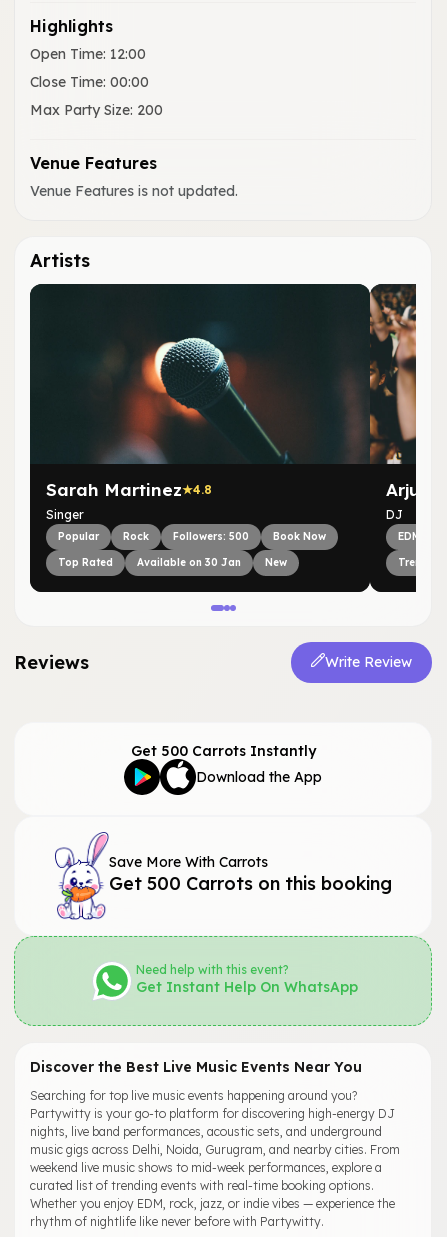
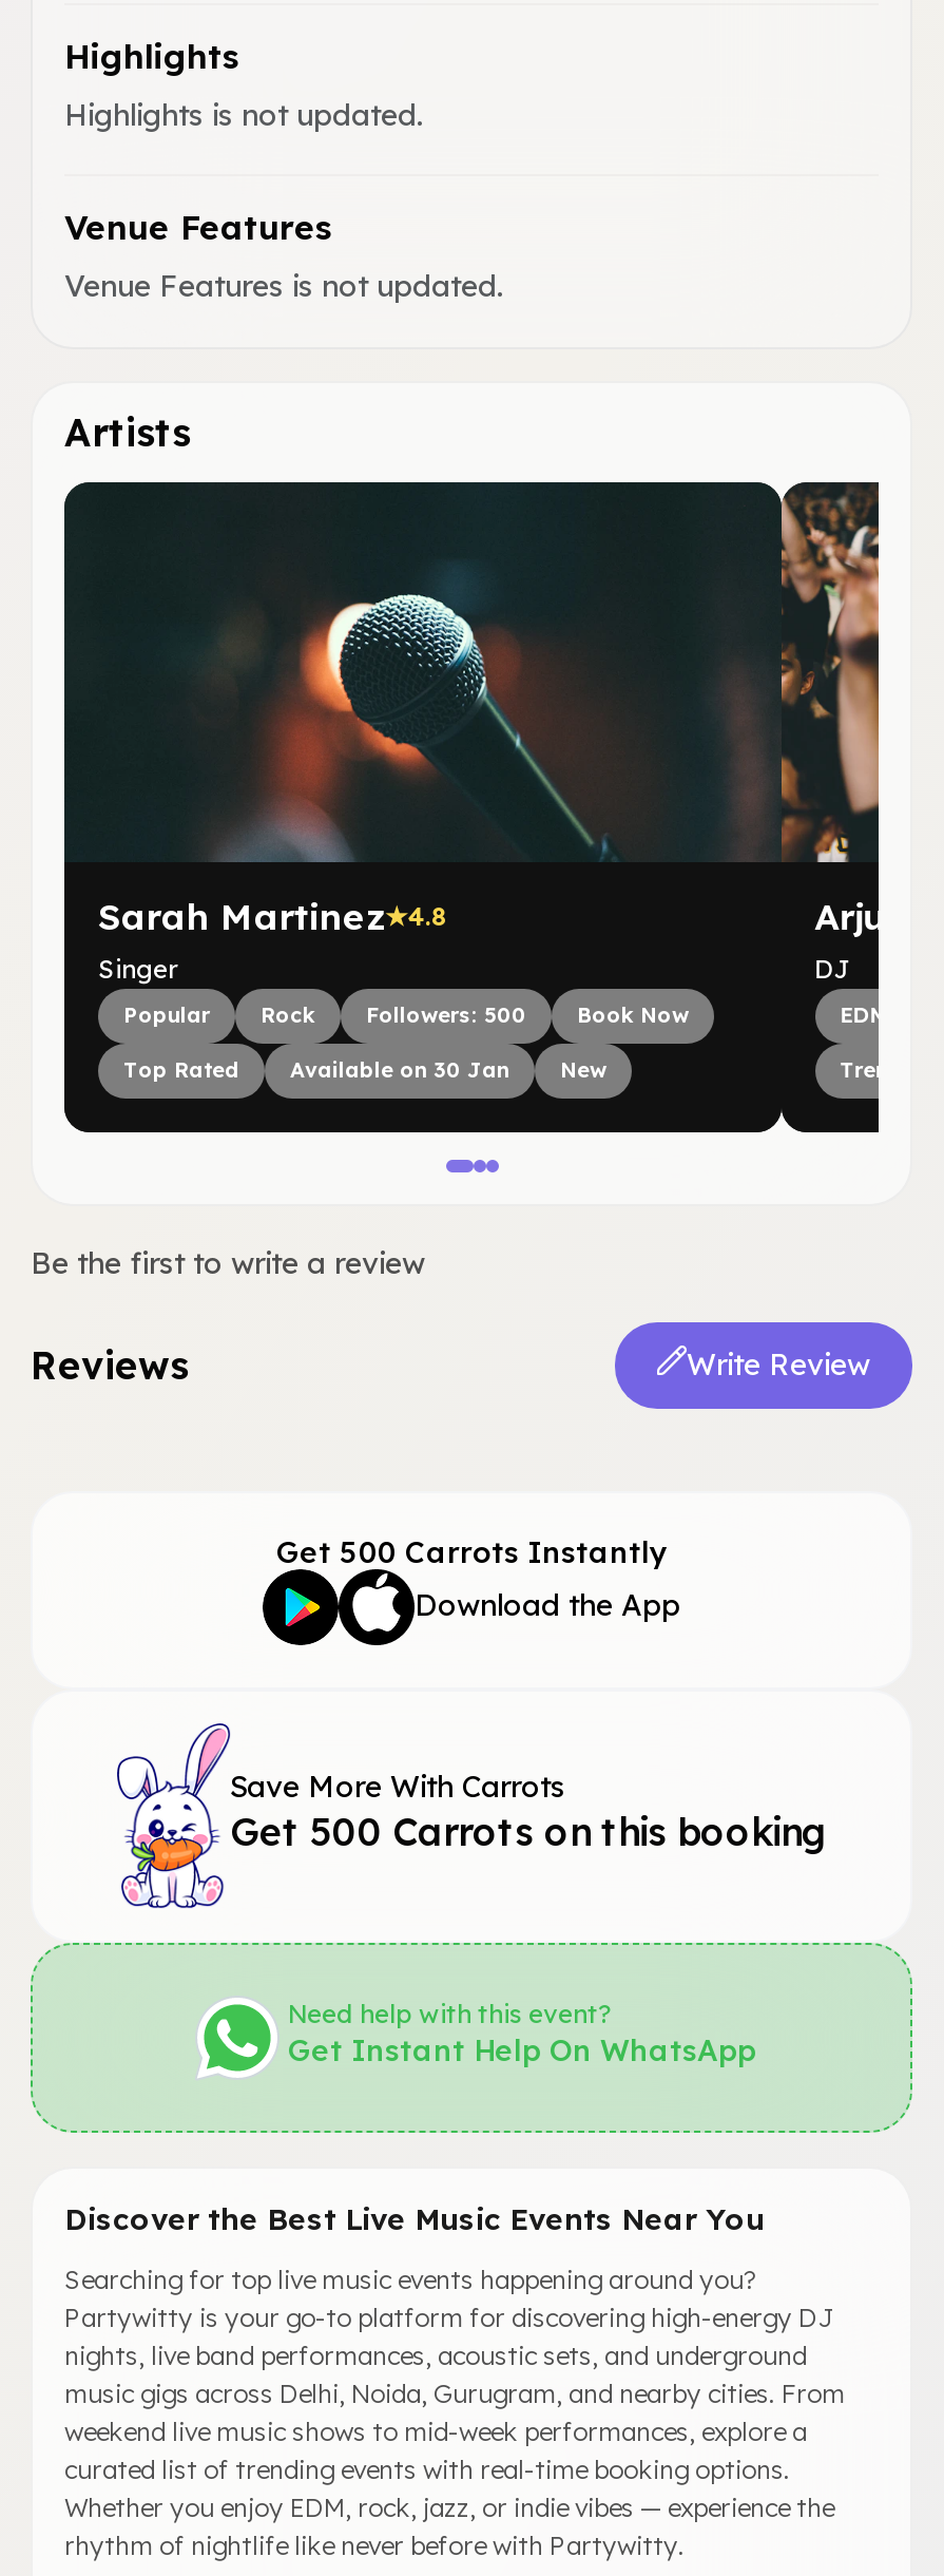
[30,45,163,119] Open Time: 12:00 | Close Time: 00:00 | Max Party Size: 200 -> [64,96,423,134] Highlights is not updated.
moved [30,153,418,569] -> [64,205,883,1083]: [image] | Venue Features | Venue Features is not updated. | ... | New | DJ
none -> [31,1244,425,1282] Be the first to write a review

